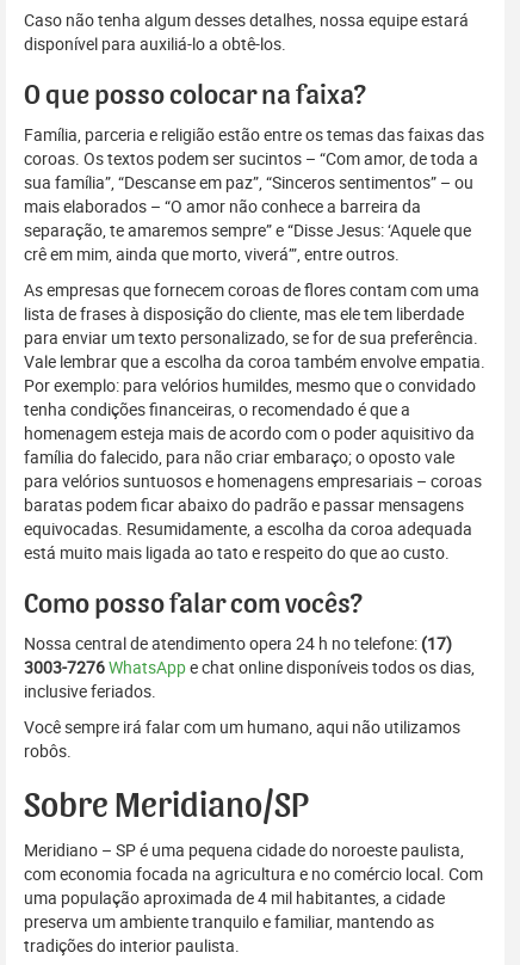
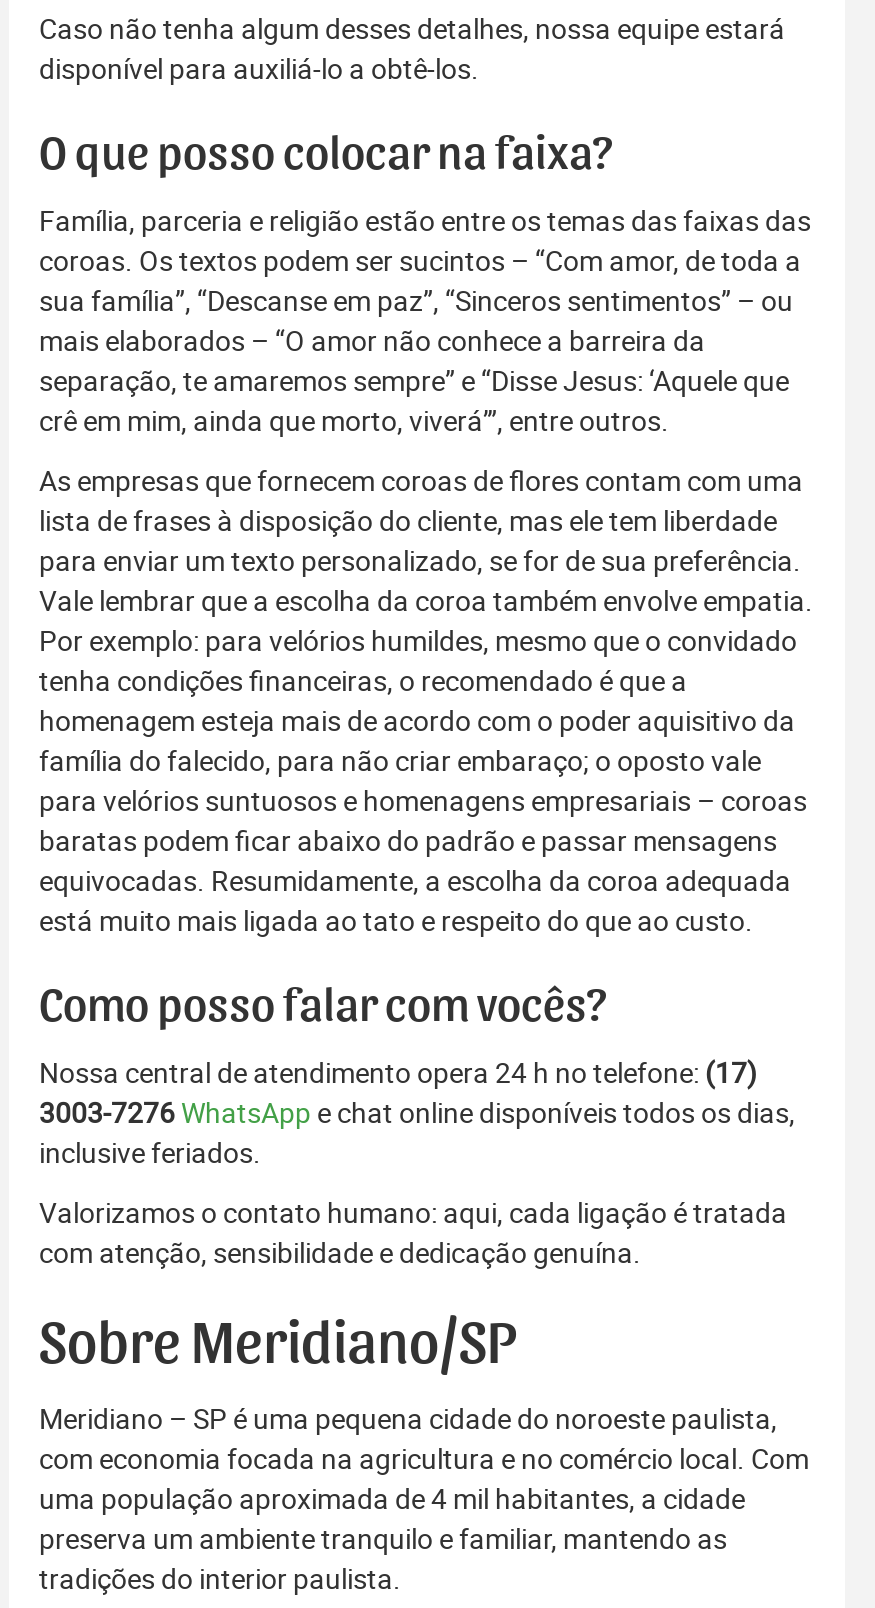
[24,716,460,762] Você sempre irá falar com um humano, aqui não utilizamos | robôs. -> [39,1193,787,1271] Valorizamos o contato humano: aqui, cada ligação é tratada | com atenção, sensibilidade e dedicação genuína.

